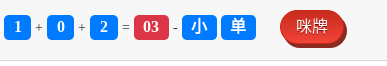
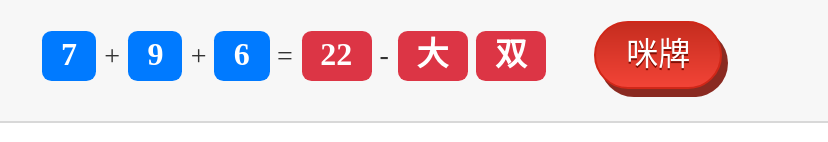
[13,18,21,35] 1 -> [61,37,77,71] 7
[57,18,65,35] 0 -> [147,37,163,71] 9
[100,18,108,35] 2 -> [234,37,250,71] 6
[143,18,159,35] 03 -> [320,37,352,71] 22
[191,18,246,35] 小 | 单 -> [417,37,527,71] 大 | 双

